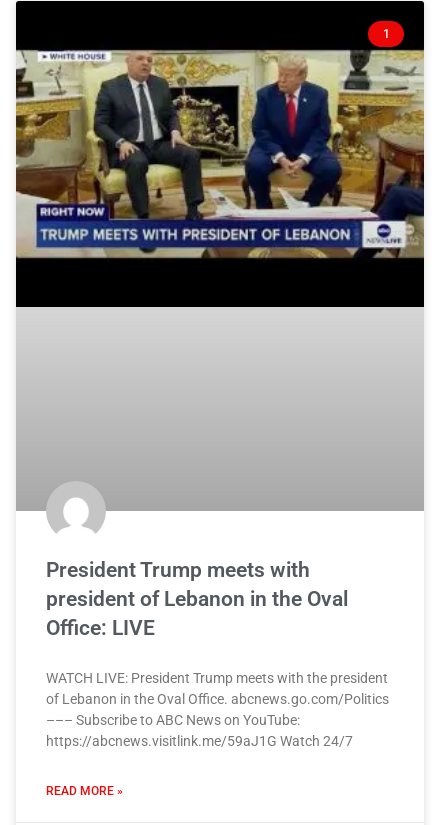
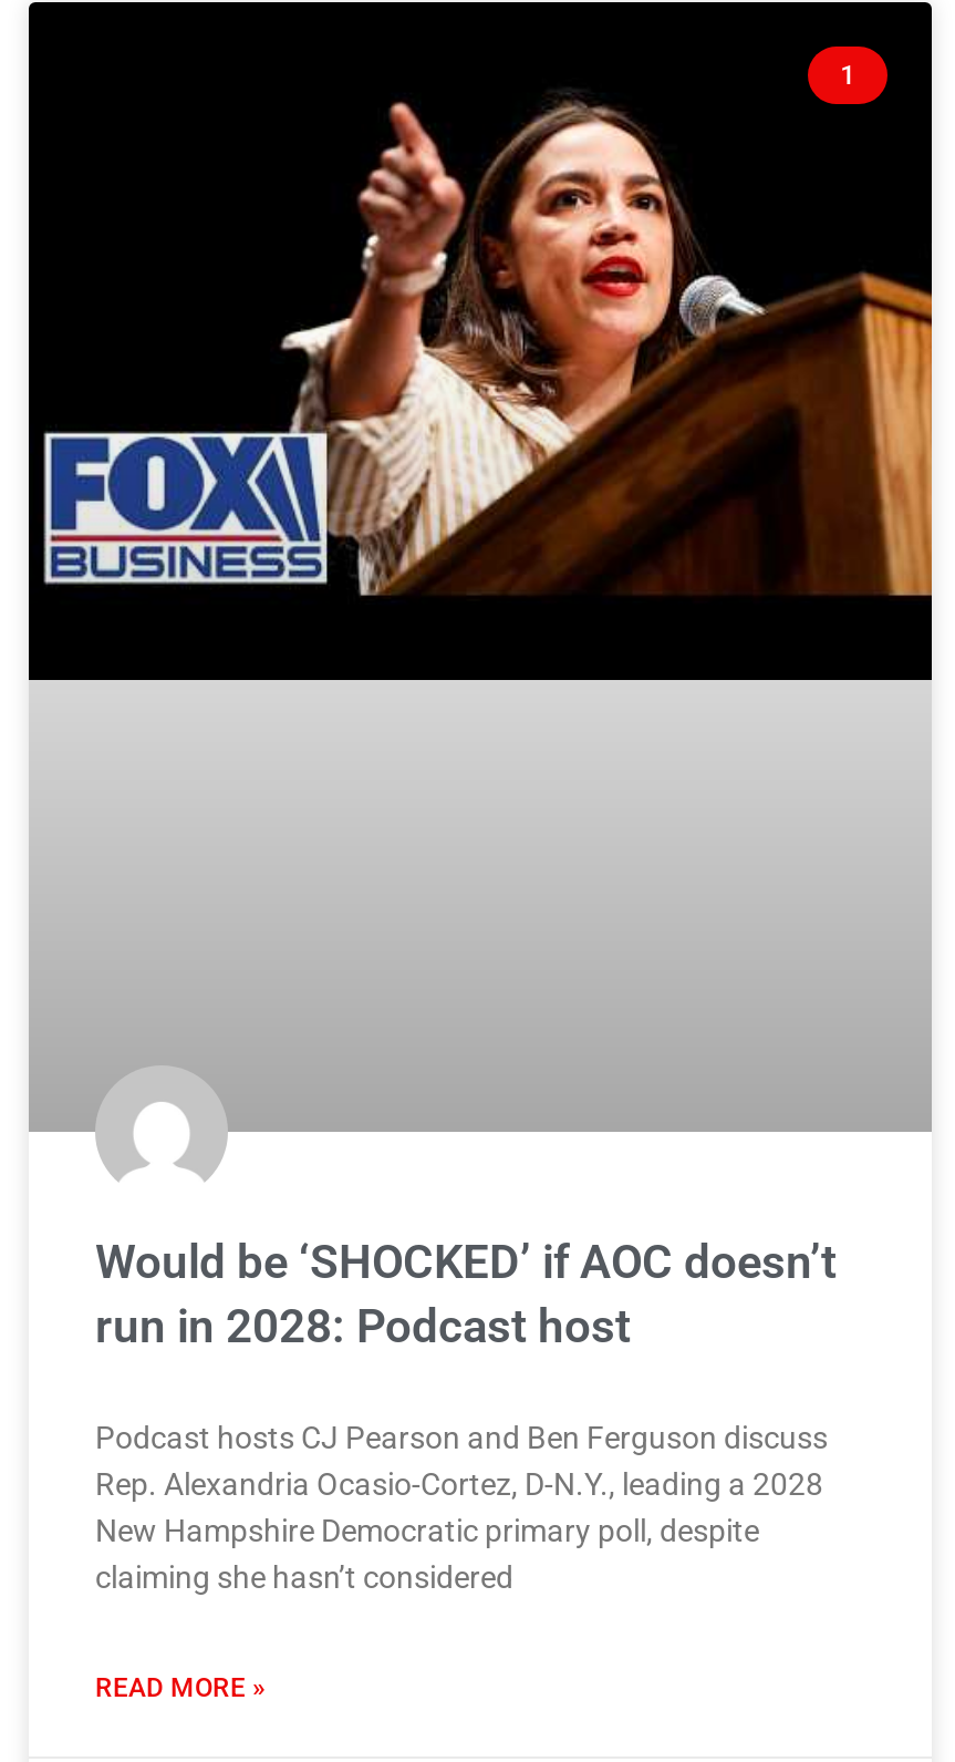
[15,49,425,269] [image] -> [27,97,934,598] [image]
[46,558,348,640] President Trump meets with | president of Lebanon in the Oval | Office: LIVE -> [95,1237,837,1354] Would be ‘SHOCKED’ if AOC doesn’t | run in 2028: Podcast host
[46,670,389,749] WATCH LIVE: President Trump meets with the president | of Lebanon in the Oval Office. abcnews.go.com/Politics | ––– Subscribe to ABC News on YouTube: | https://abcnews.visitlink.me/59aJ1G Watch 24/7 -> [95,1420,828,1595] Podcast hosts CJ Pearson and Ben Ferguson discuss | Rep. Alexandria Ocasio-Cortez, D-N.Y., leading a 2028 | New Hampshire Democratic primary poll, despite | claiming she hasn’t considered

